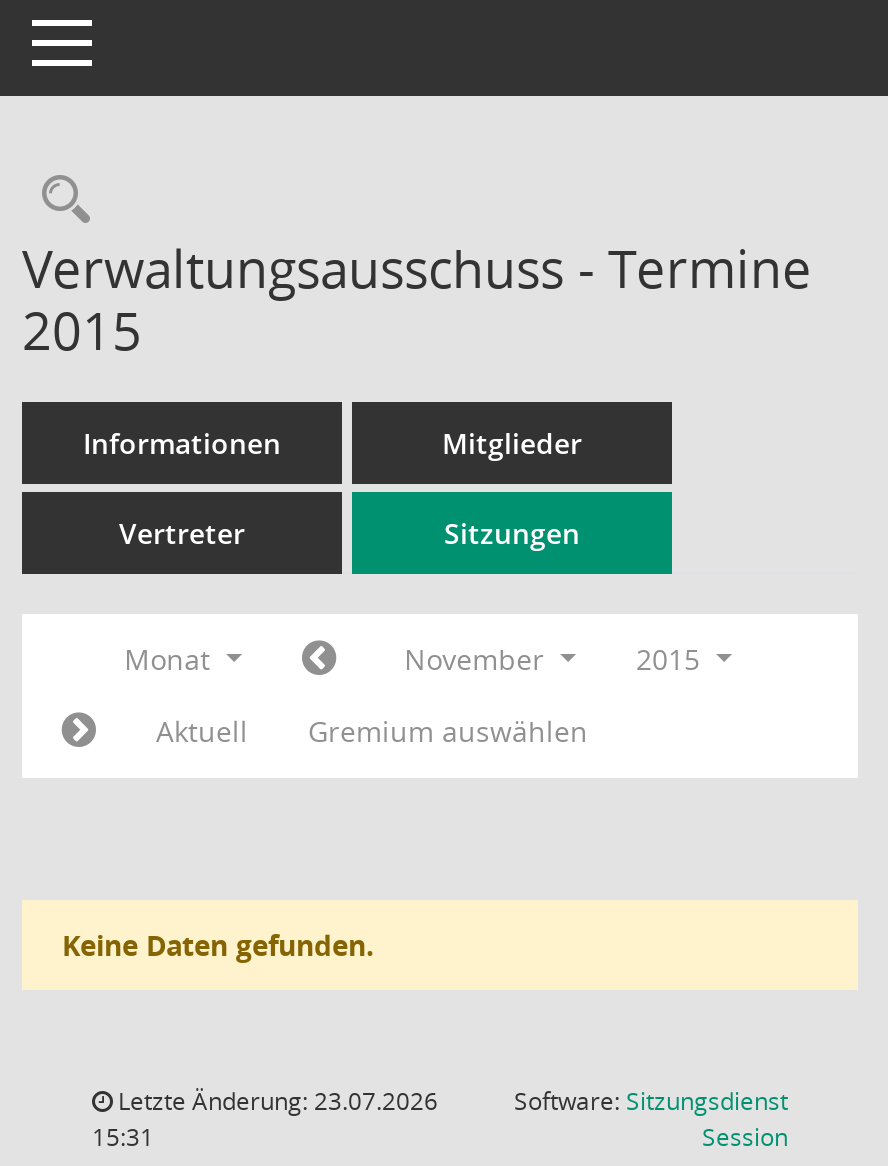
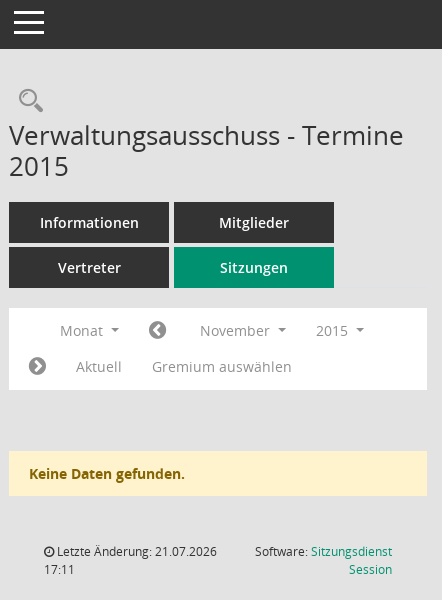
[112,1084,438,1118] Letzte Änderung: 23.07.2026 -> [54,543,217,560] Letzte Änderung: 21.07.2026
[92,1120,154,1154] 15:31 -> [44,561,75,578] 17:11

